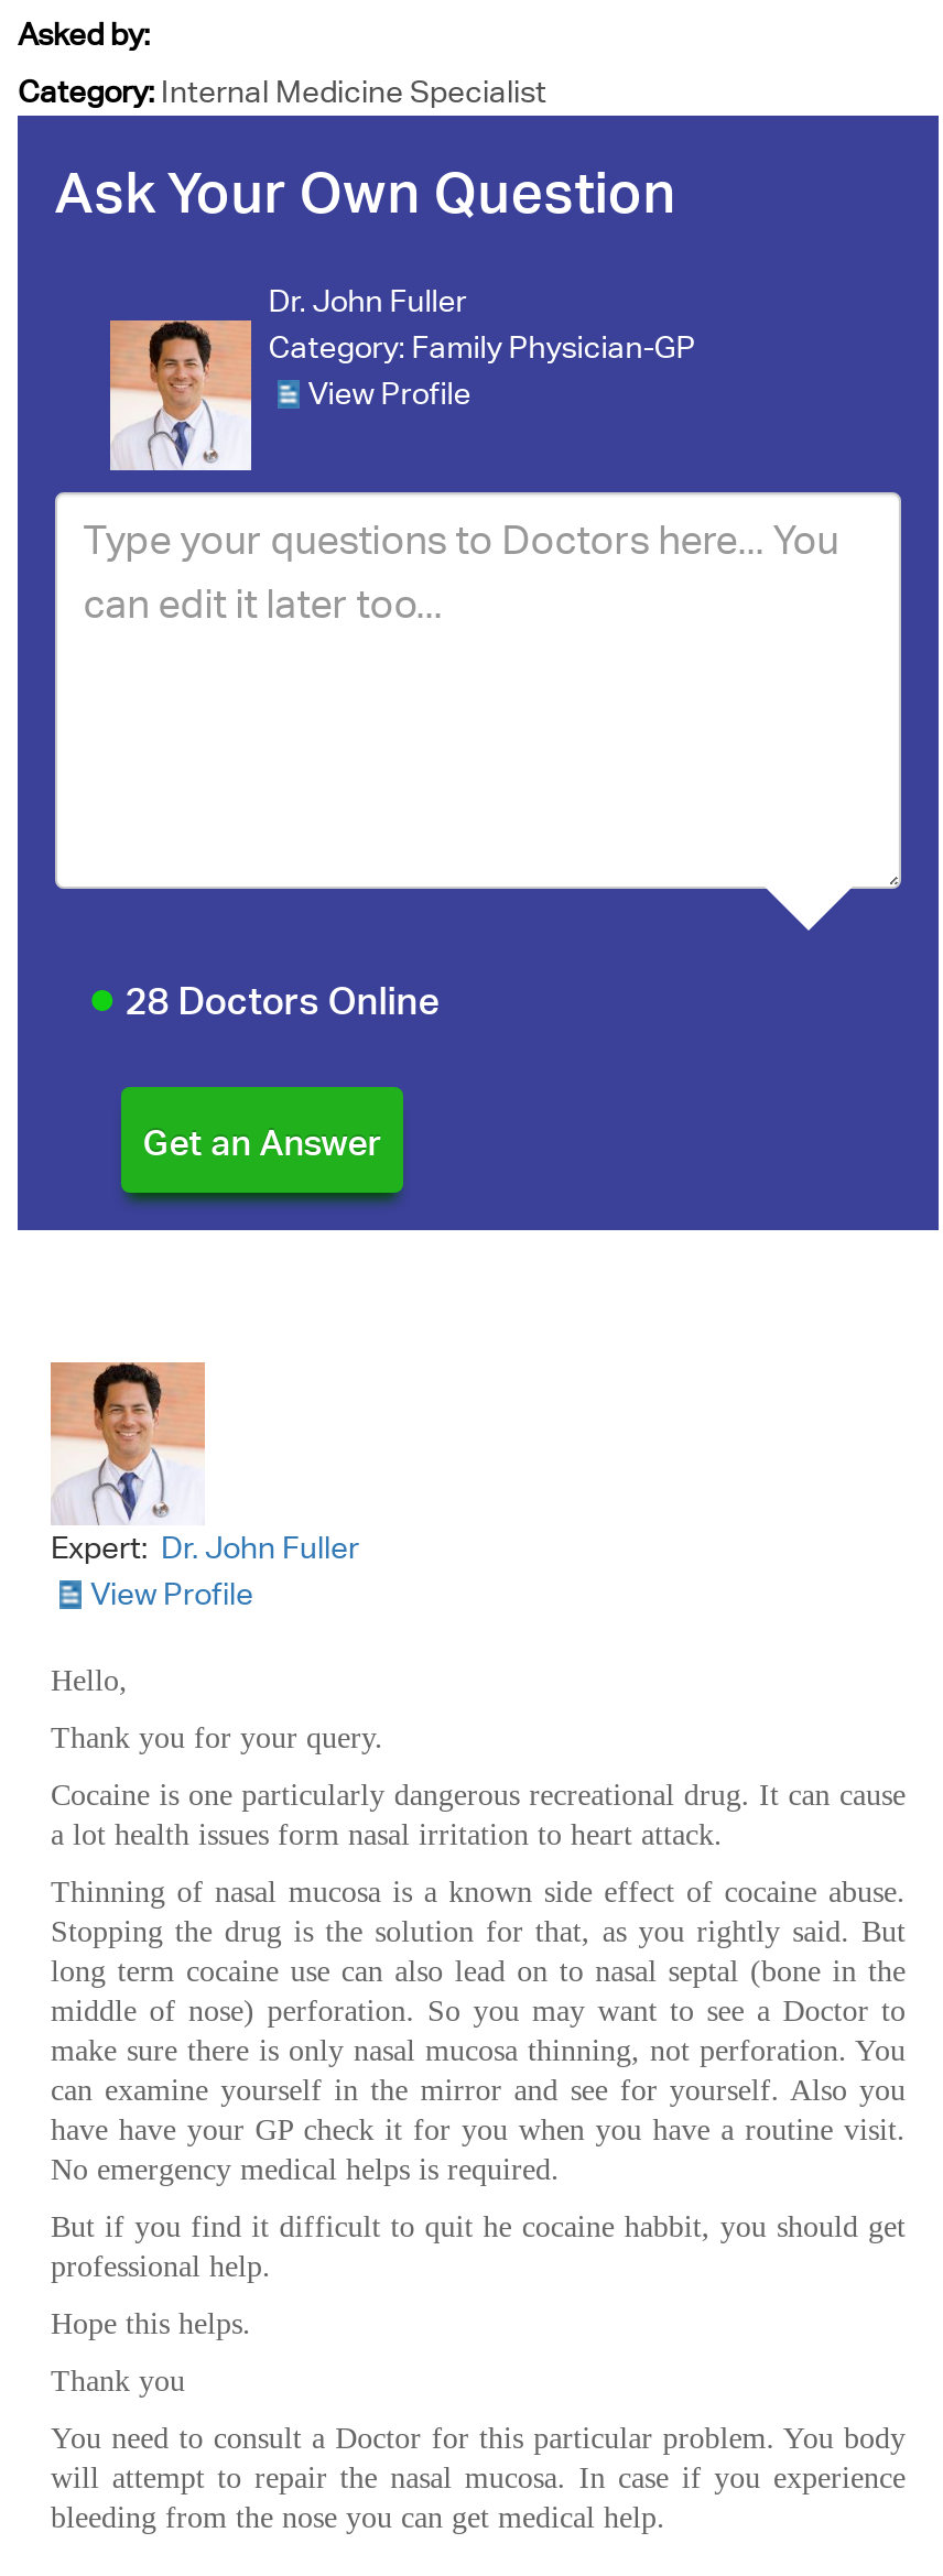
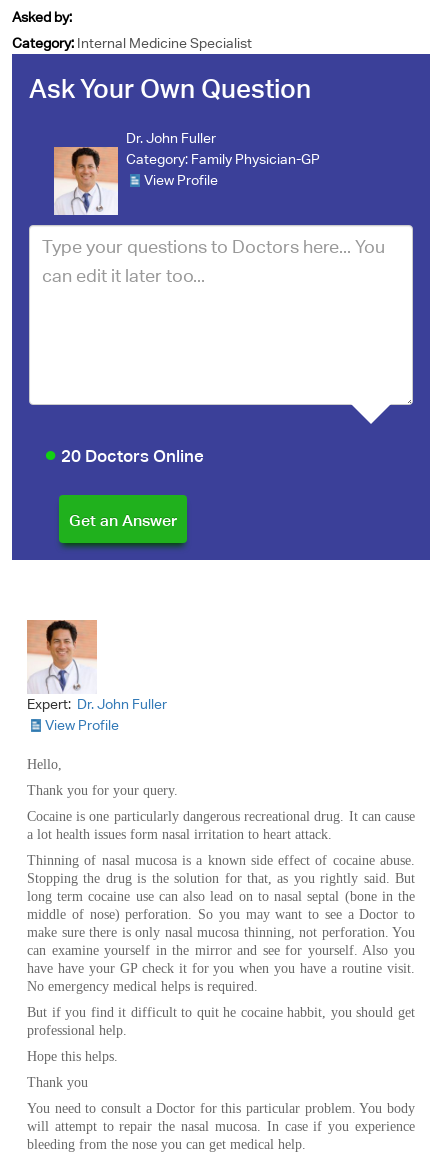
[116,980,440,1024] 28 Doctors Online -> [57,446,204,466] 20 Doctors Online

